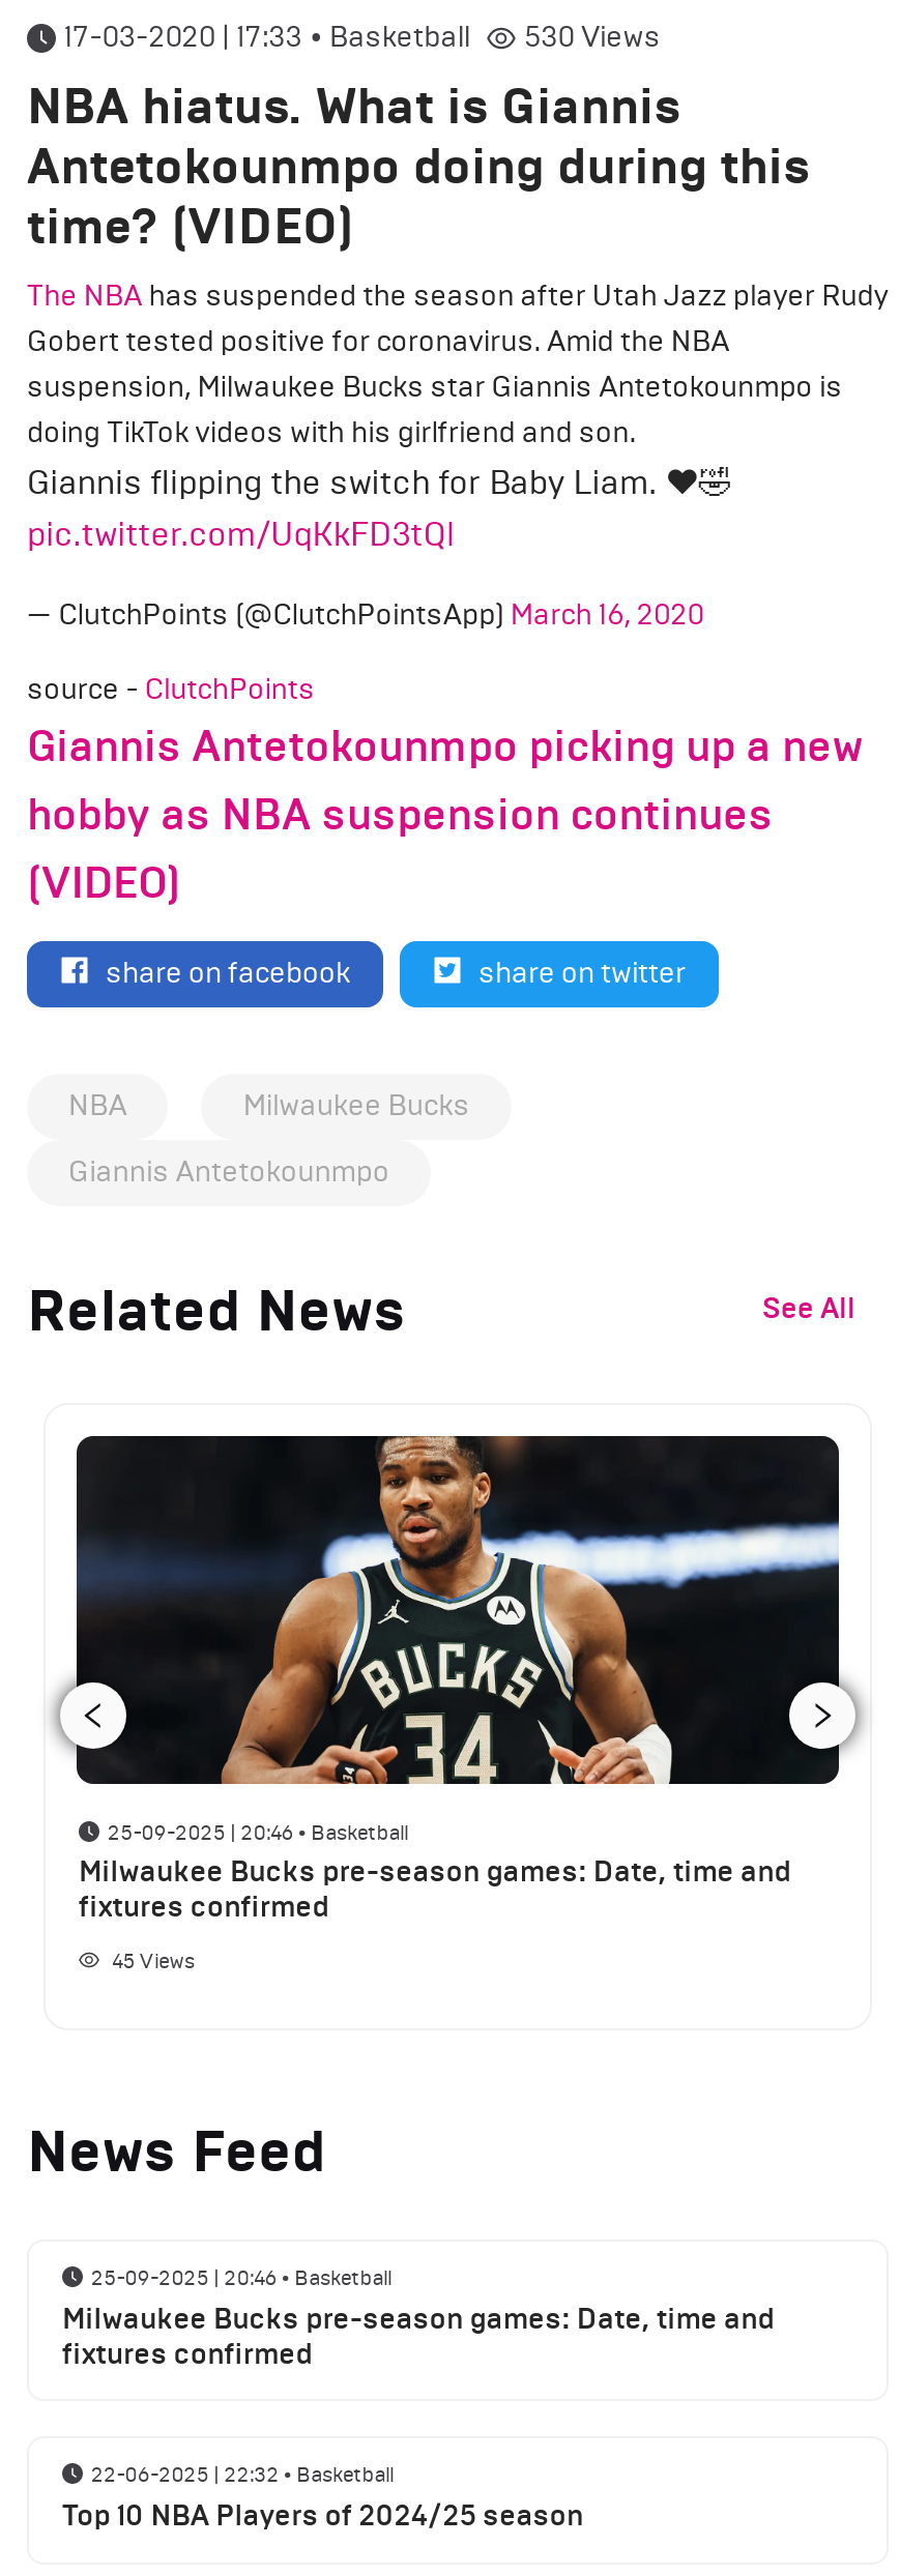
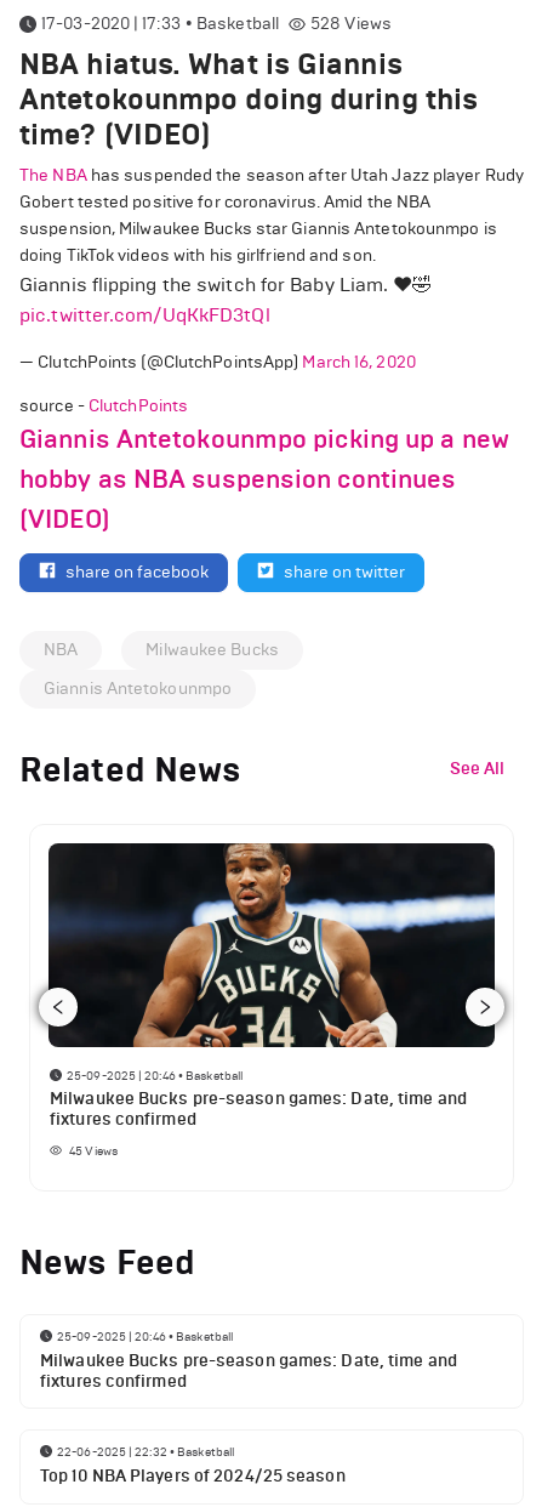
[524,20,661,55] 530 Views -> [310,13,392,34] 528 Views

